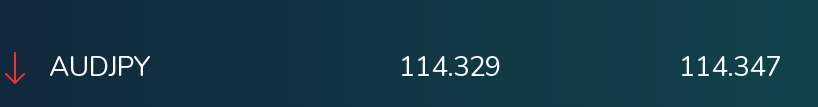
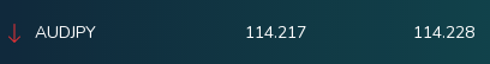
[399,48,501,86] 114.329 -> [245,21,306,44] 114.217
[679,48,781,86] 114.347 -> [413,21,474,44] 114.228

